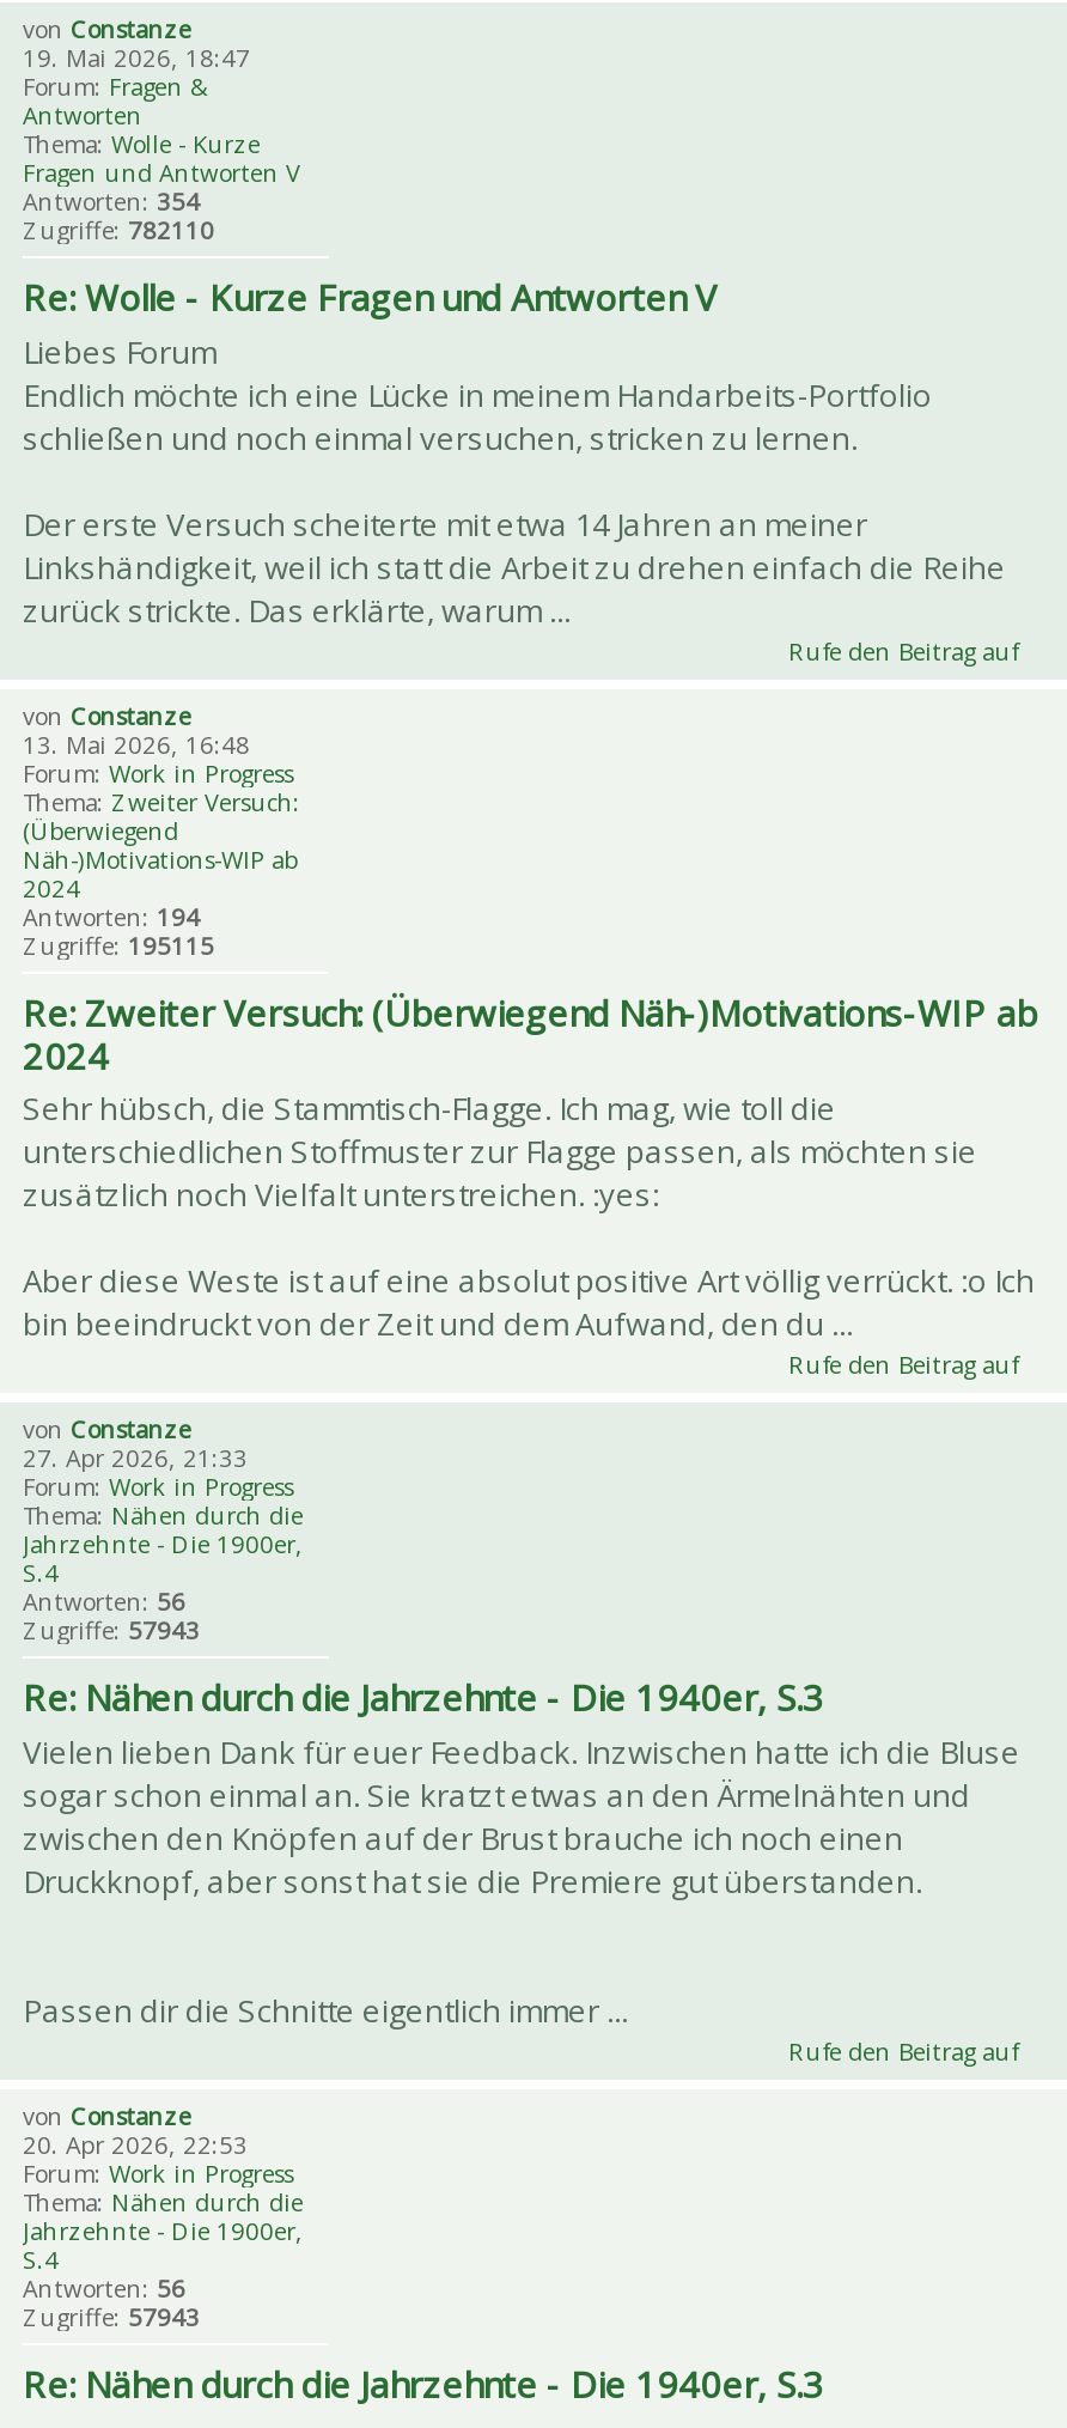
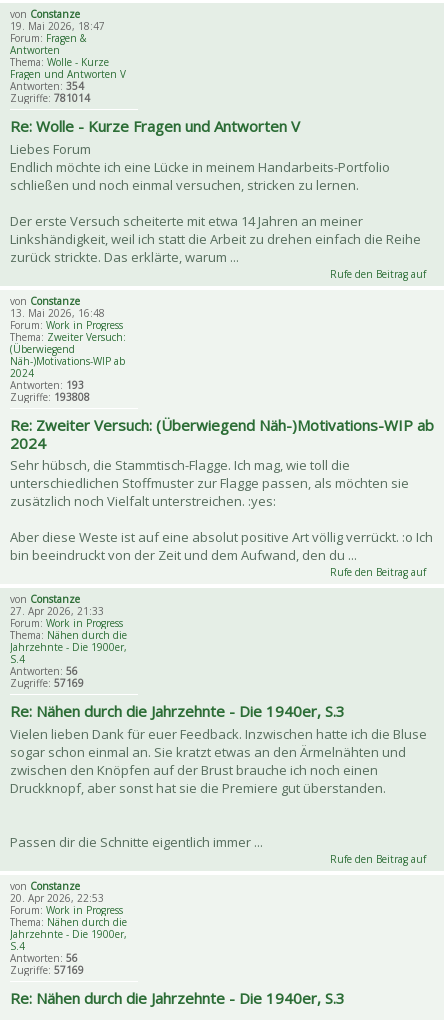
[23,213,214,247] Zugriffe: 782110 -> [10,91,90,105] Zugriffe: 781014
[23,899,200,932] Antworten: 194 -> [10,377,84,391] Antworten: 193
[23,927,214,961] Zugriffe:195115 -> [10,389,90,403] Zugriffe:193808
[23,1613,200,1647] Zugriffe: 57943 -> [10,676,84,690] Zugriffe: 57169
[23,2299,200,2332] Zugriffe:57943 -> [10,962,84,976] Zugriffe:57169

